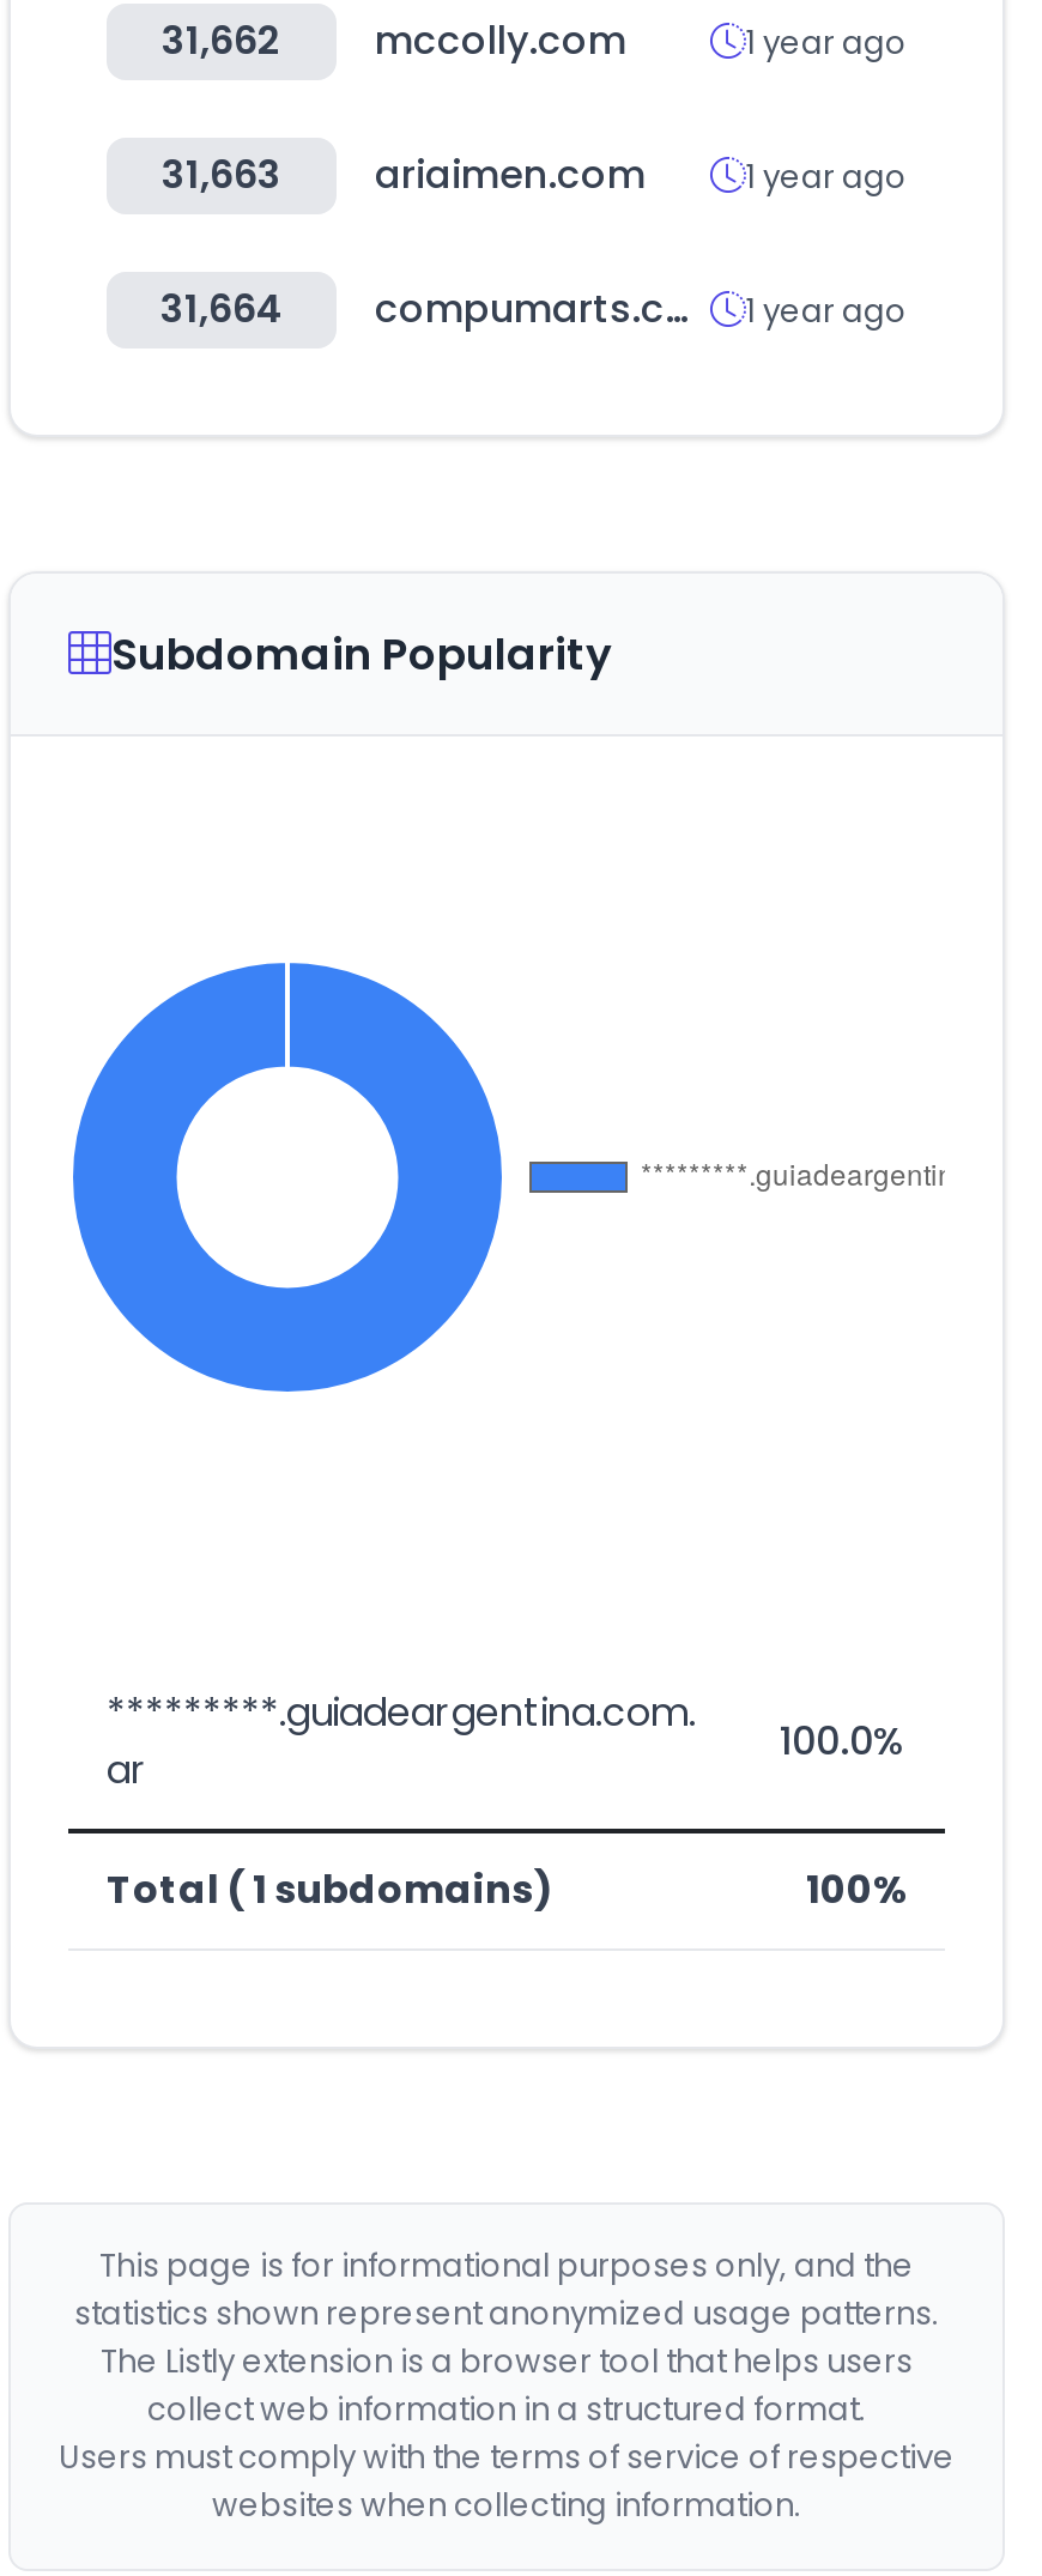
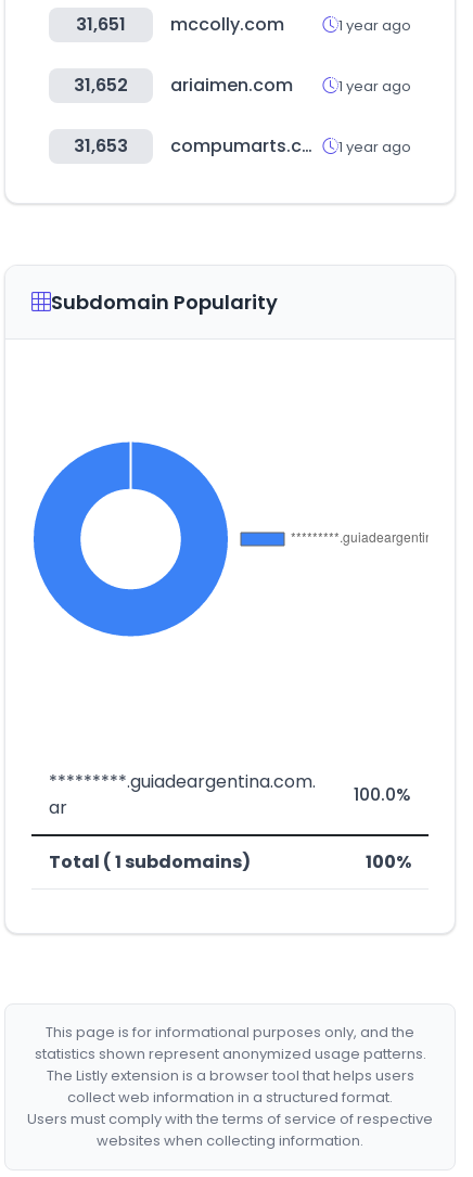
[162,13,626,68] 31,662 mccolly.com -> [76,12,284,37] 31,651 mccolly.com
[162,147,646,202] 31,663 ariaimen.com -> [74,73,293,98] 31,652 ariaimen.com
[160,281,283,337] 31,664 -> [74,133,128,158] 31,653

